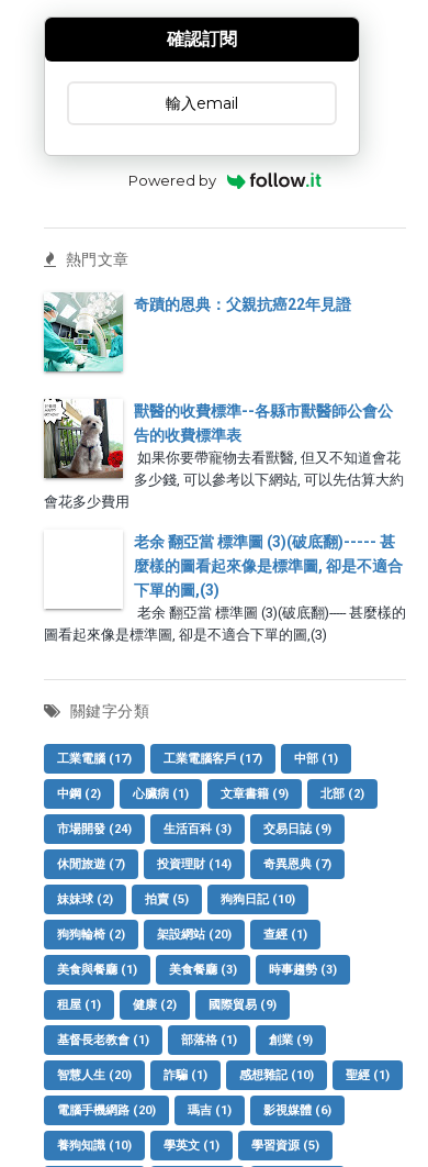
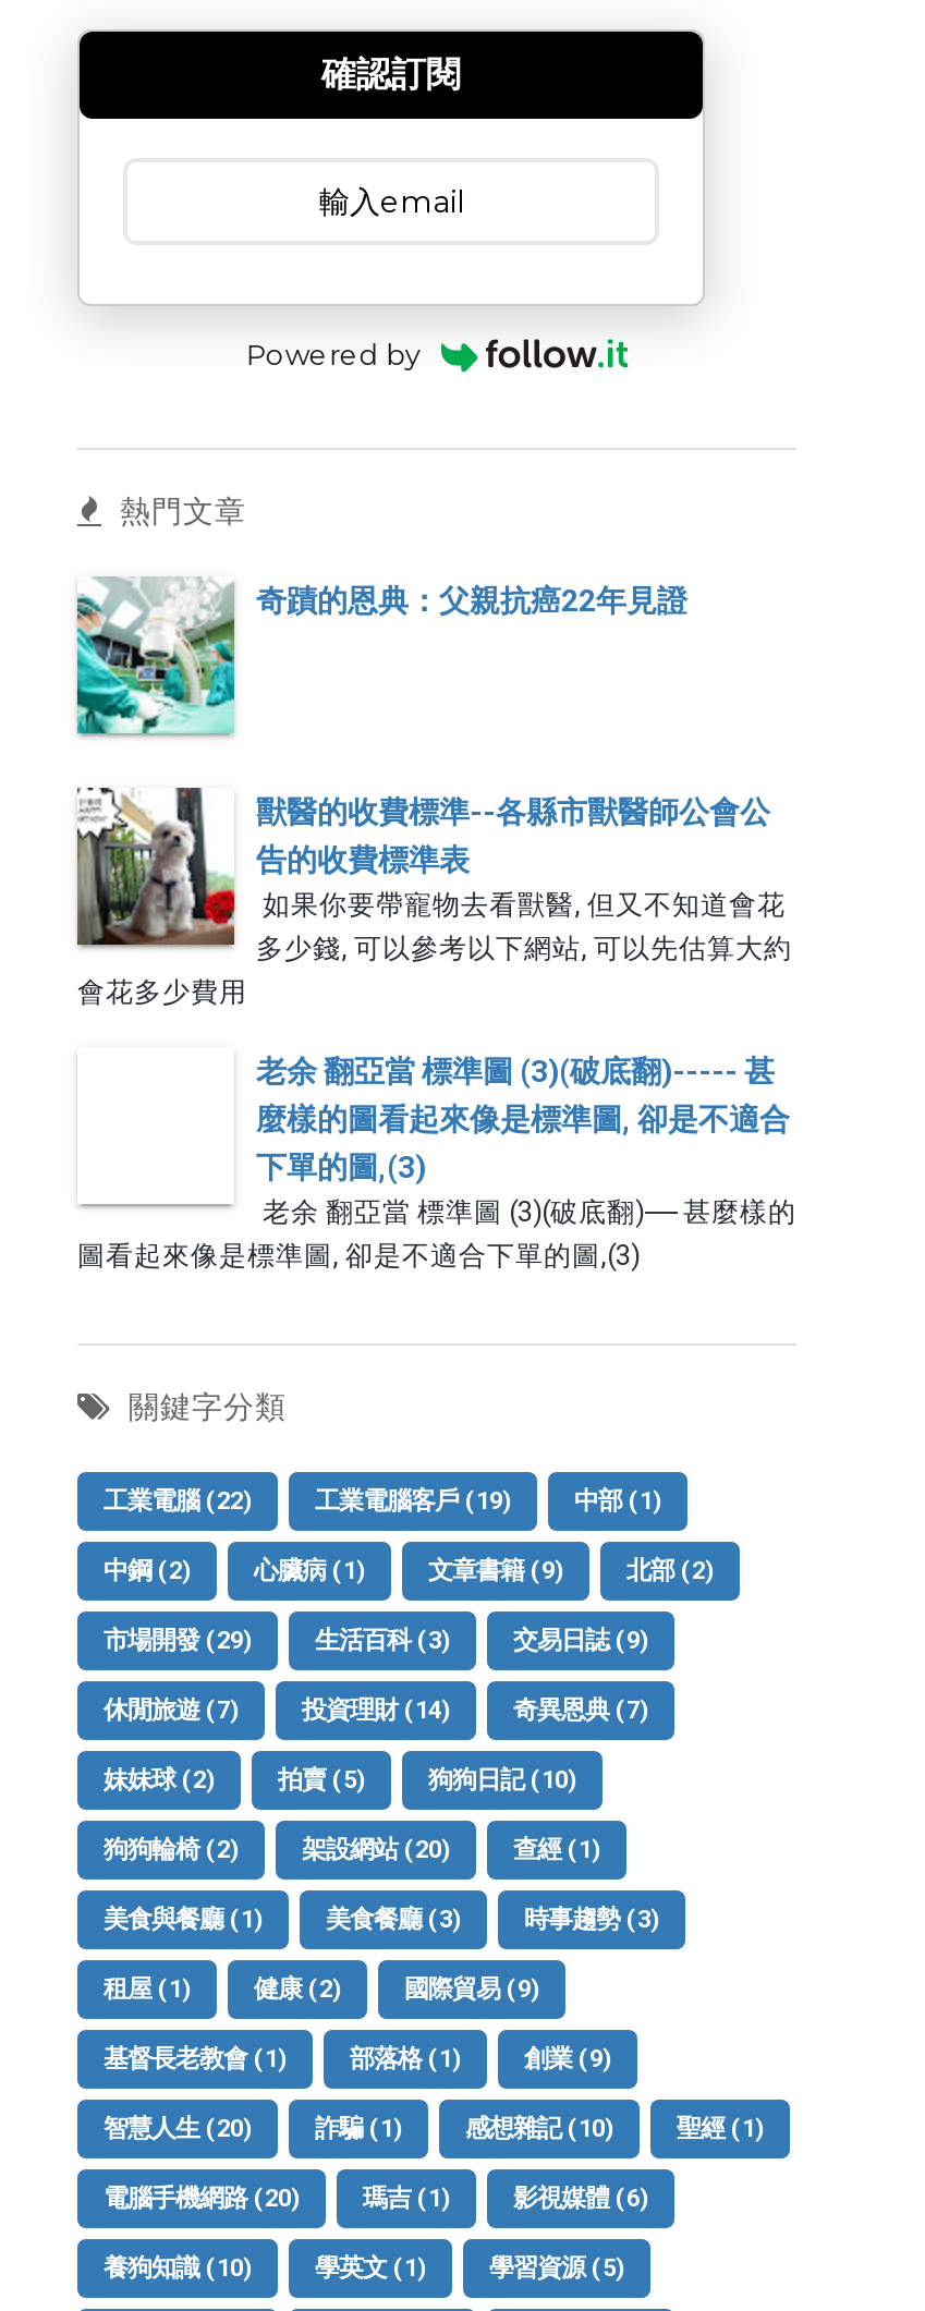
[57,752,132,766] 工業電腦(17) -> [104,1487,252,1516] 工業電腦(22)
[164,752,262,766] 工業電腦客戶(17) -> [315,1487,511,1516] 工業電腦客戶(19)
[57,822,132,836] 市場開發(24) -> [104,1627,252,1655] 市場開發(29)

